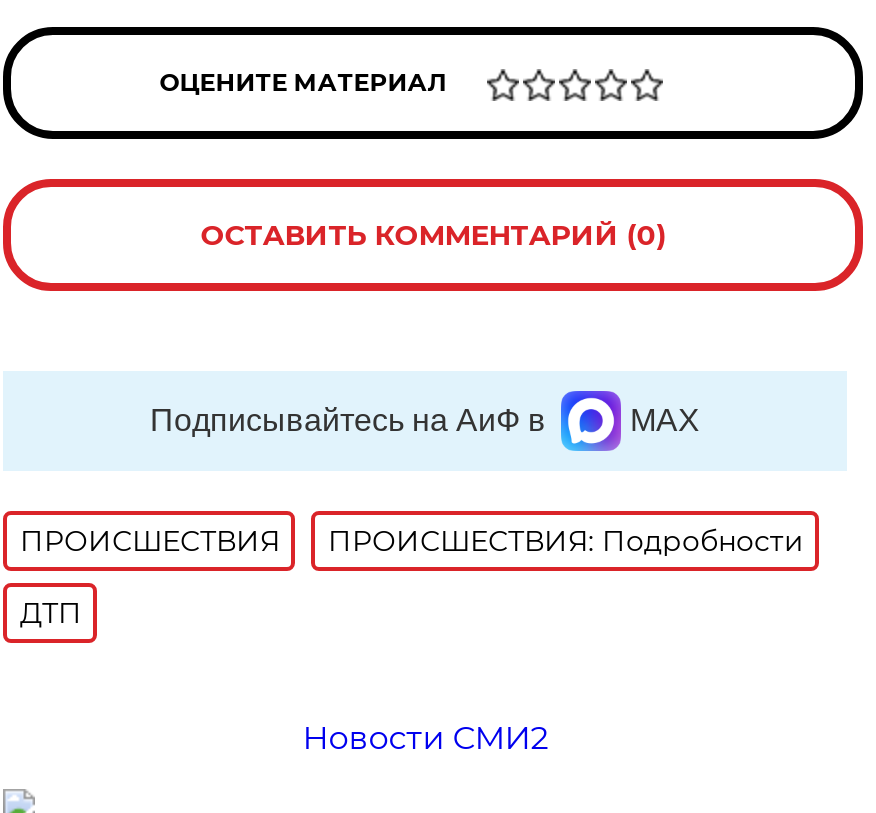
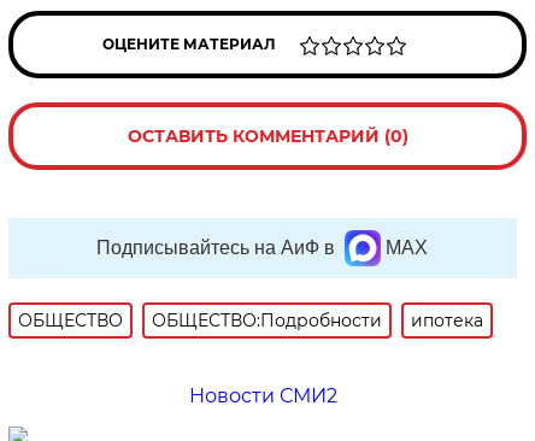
[20,523,804,631] ПРОИСШЕСТВИЯ | ПРОИСШЕСТВИЯ: Подробности | ДТП -> [19,310,484,332] ОБЩЕСТВО | ОБЩЕСТВО:Подробности | ипотека

